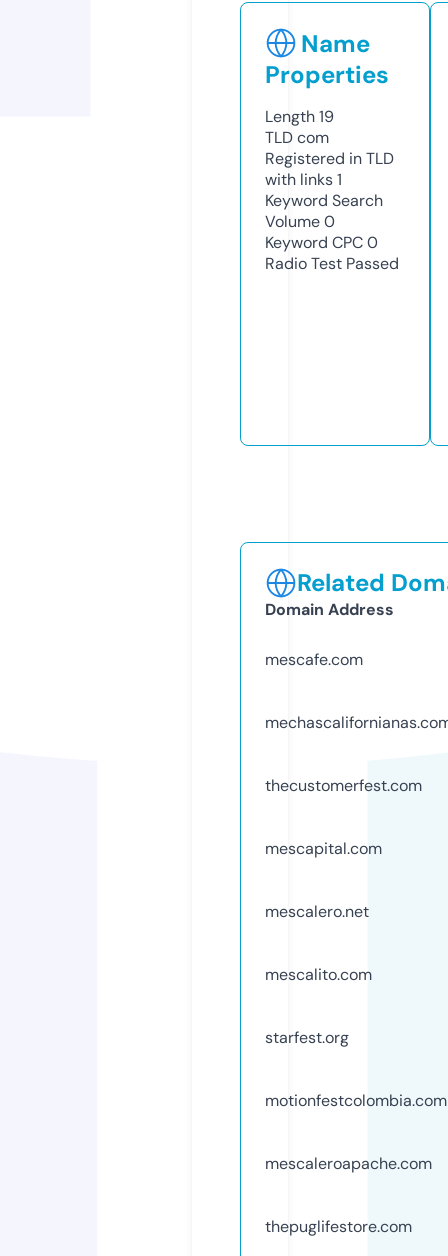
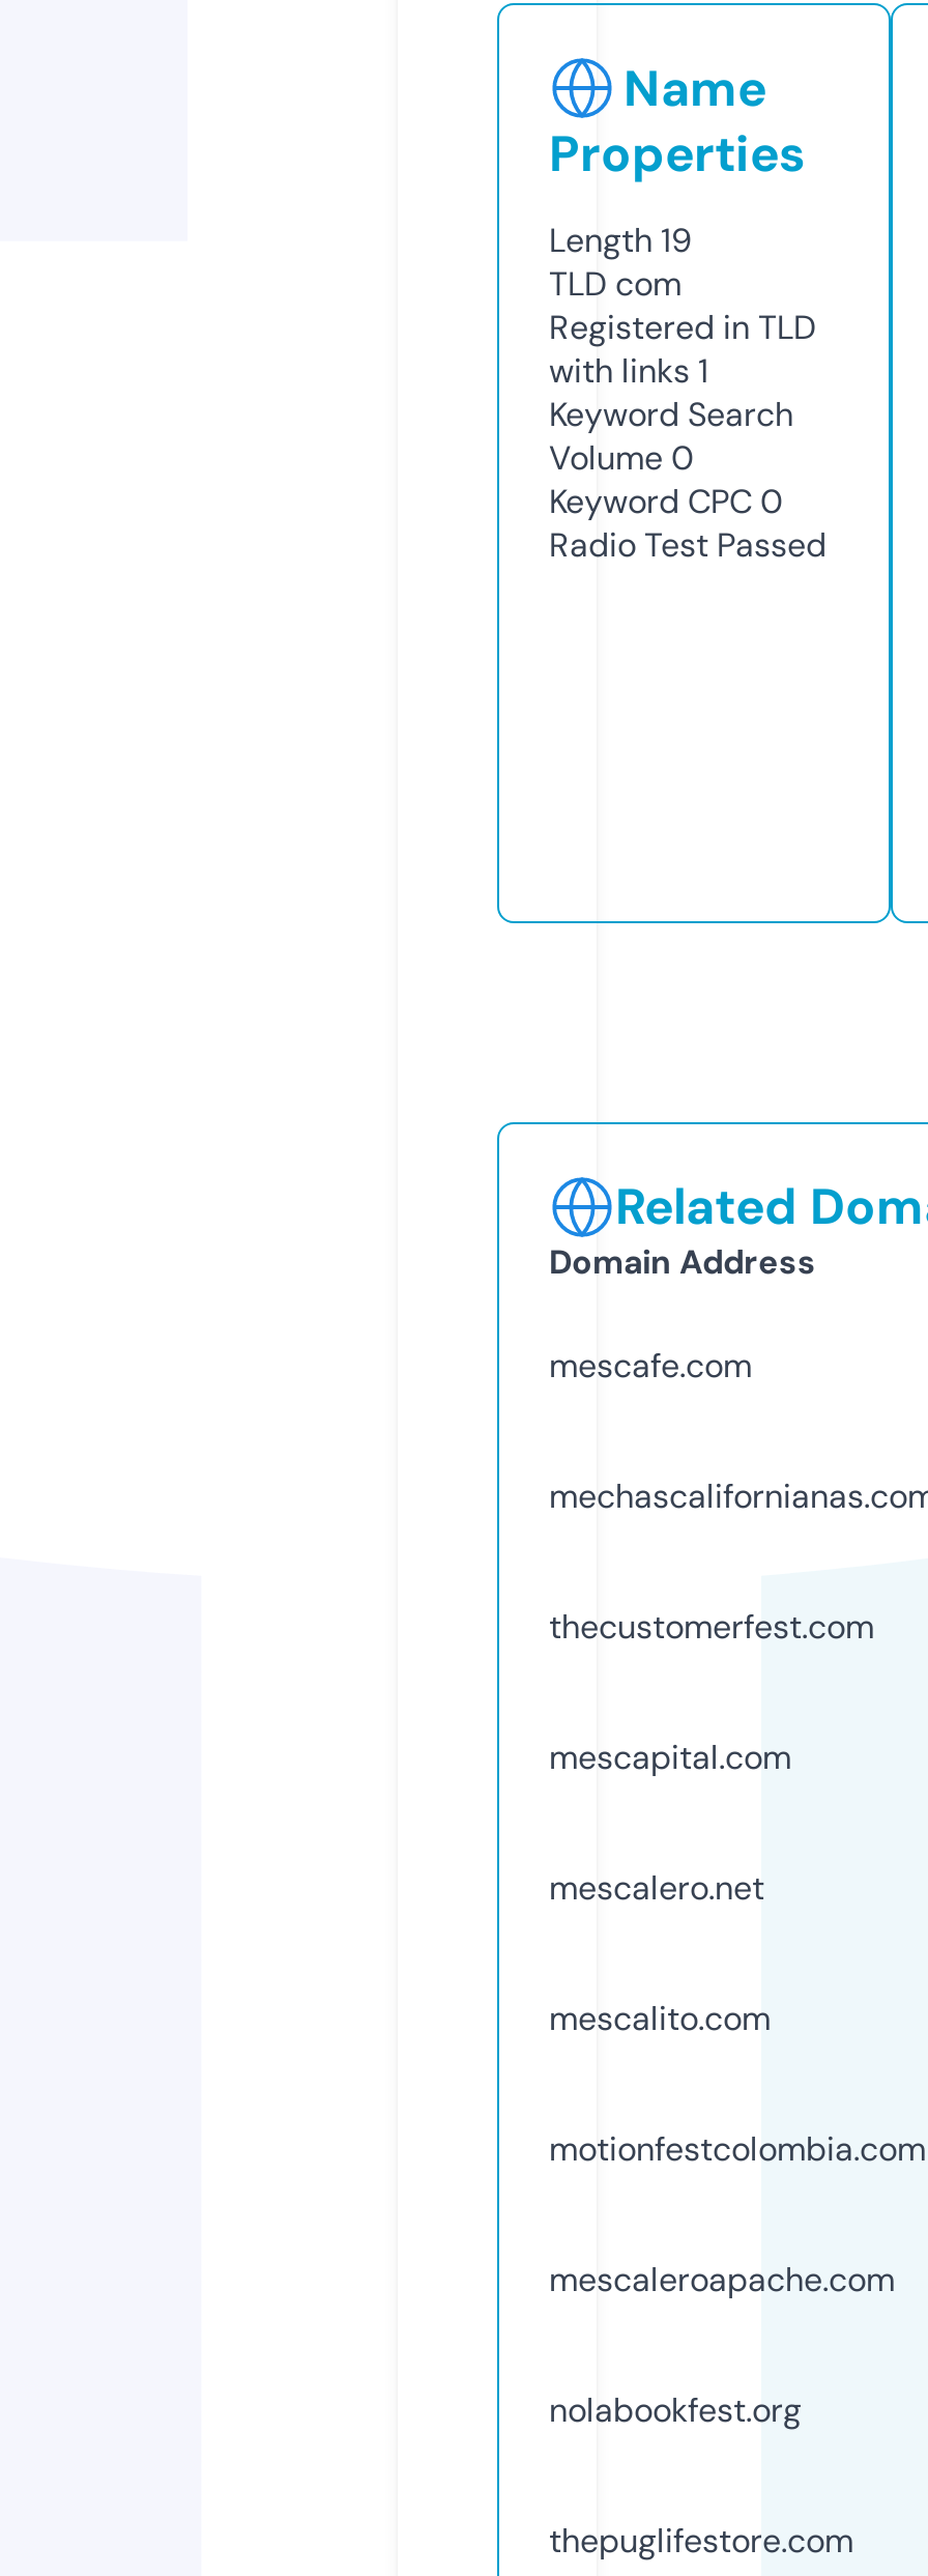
[265,1027,349,1048] starfest.org -> none
moved [265,1090,447,1174] -> [549,2127,926,2301]: motionfestcolombia.com | mescaleroapache.com
none -> [549,2388,802,2432] nolabookfest.org

